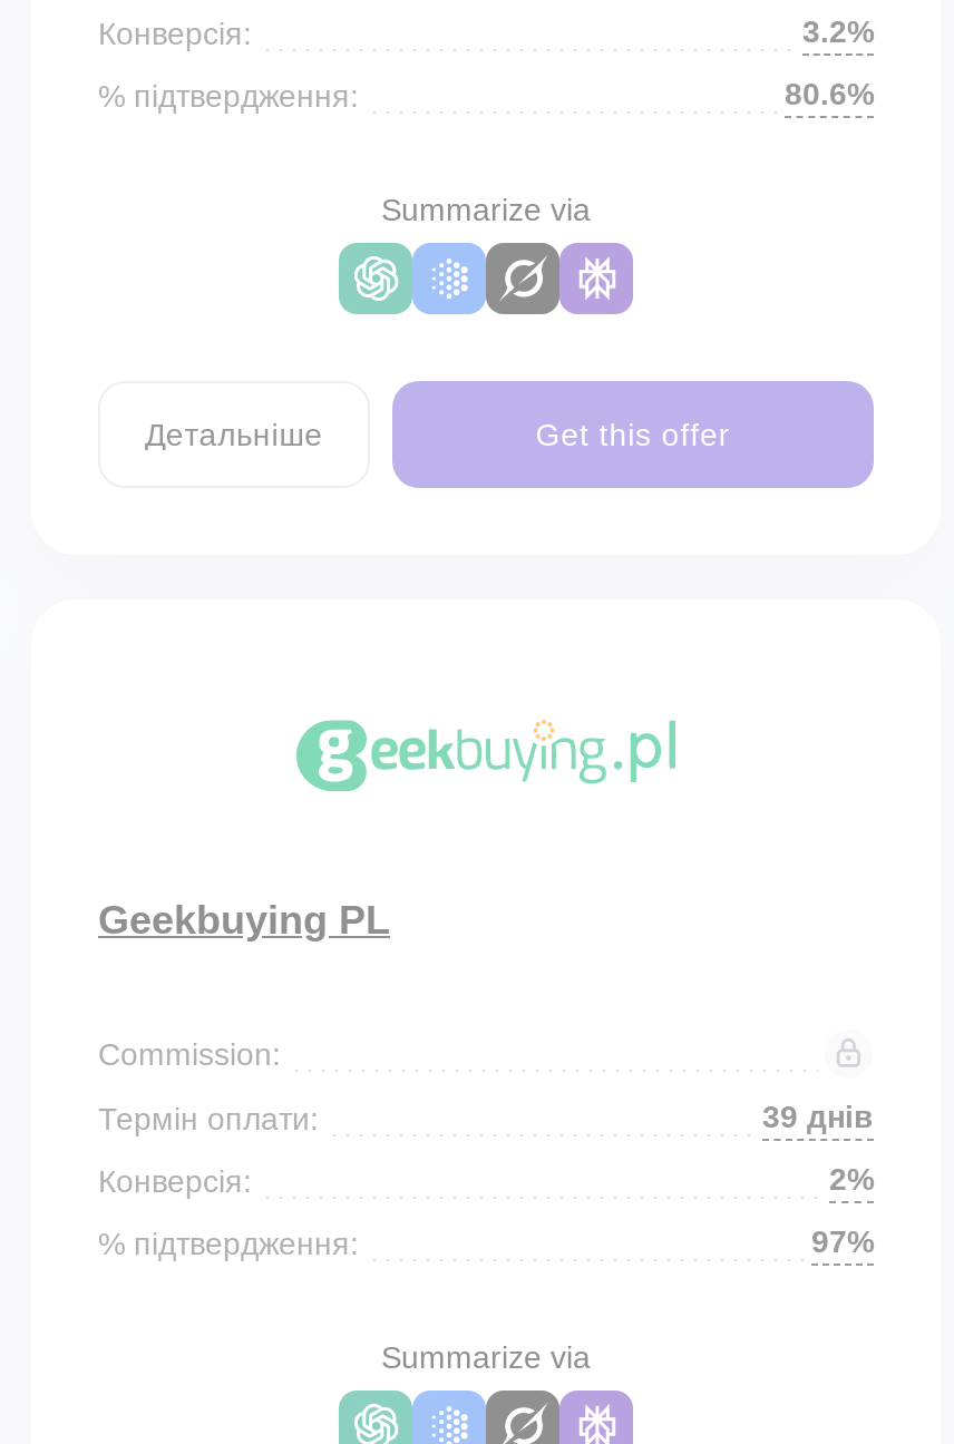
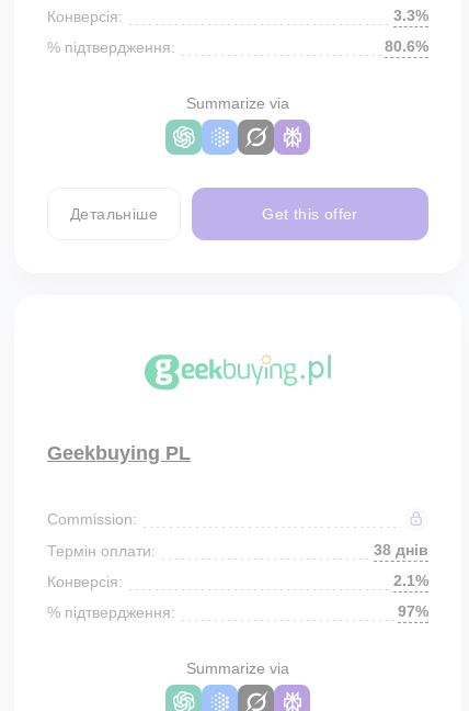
[802,13,874,49] 3.2% -> [393,7,428,24] 3.3%
[762,1099,874,1134] 39 днів -> [374,541,428,558] 38 днів
[829,1161,874,1197] 2% -> [393,572,428,589] 2.1%

